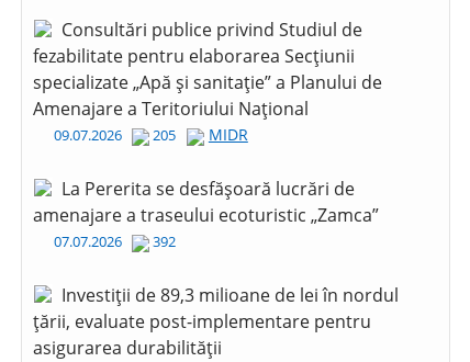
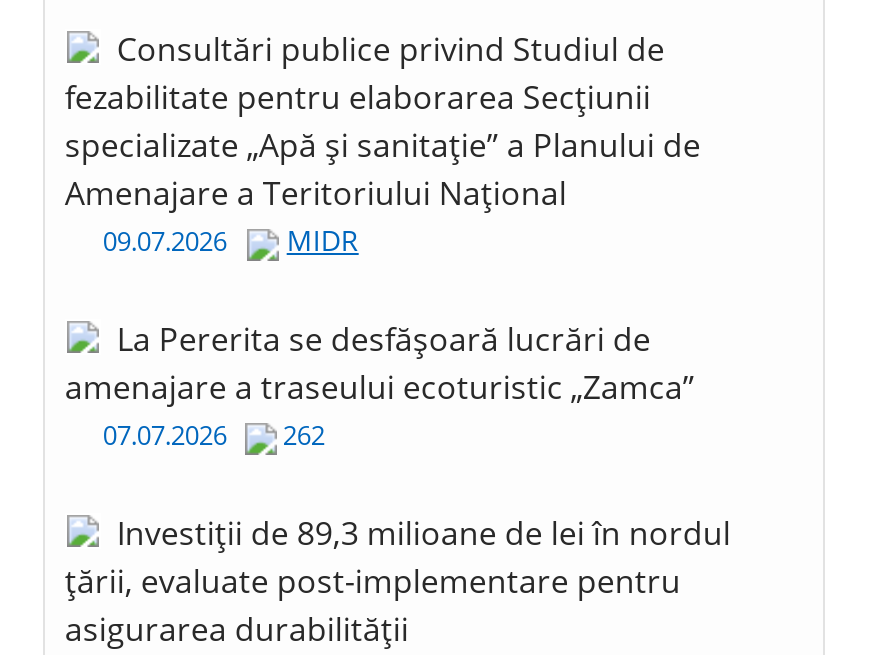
[149,125,182,145] 205 -> none
[50,231,182,251] 07.07.2026 392 -> [97,417,337,453] 07.07.2026 262

